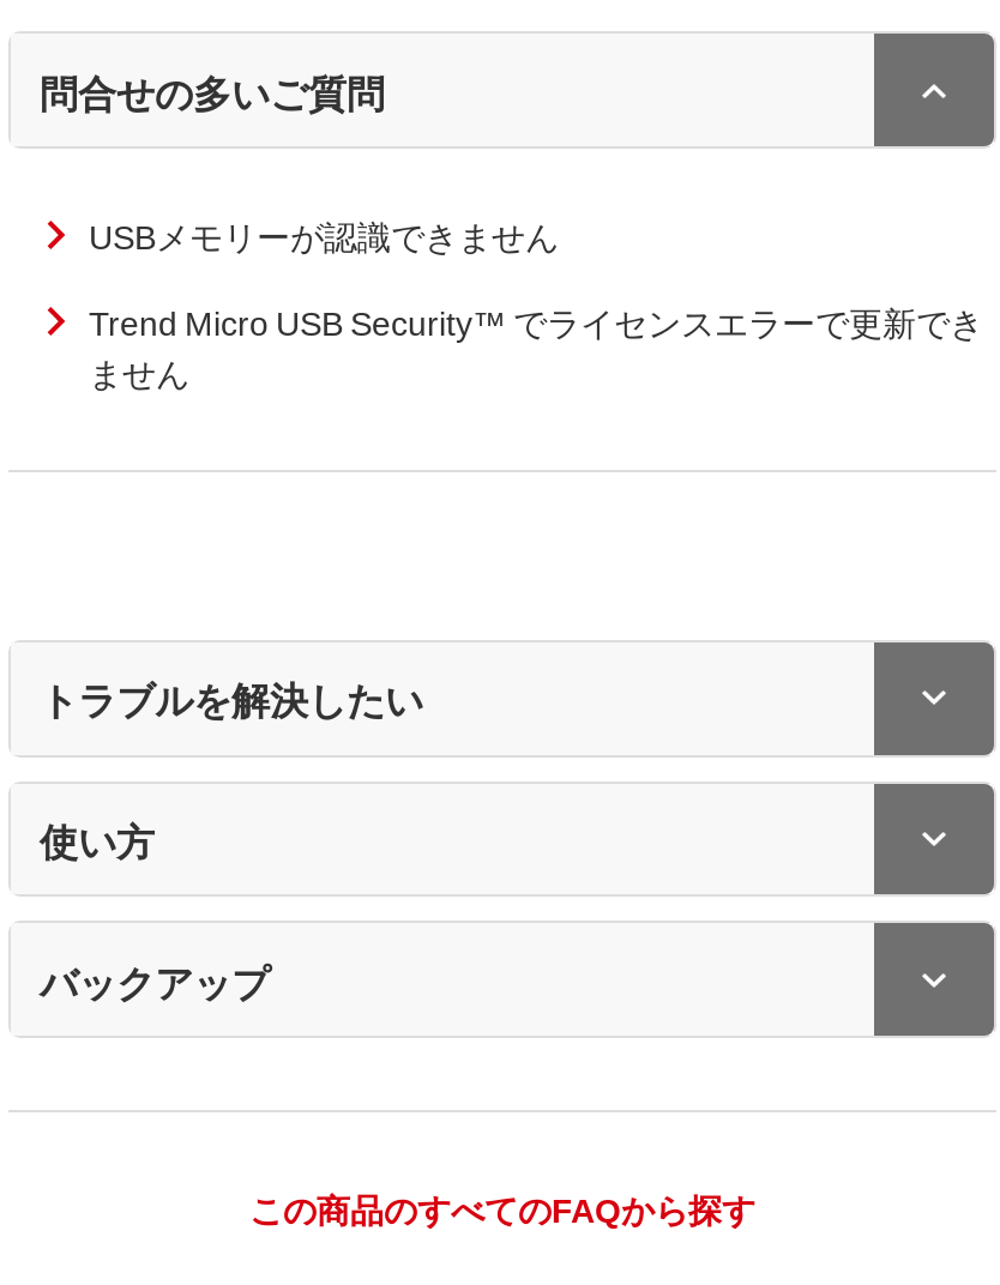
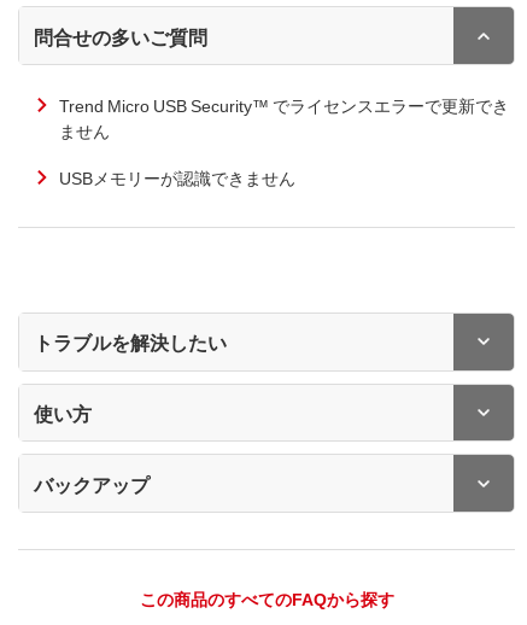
moved [89,210,559,258] -> [58,165,295,189]: USBメモリーが認識できません
moved [89,297,983,395] -> [58,93,508,143]: Trend Micro USB Security™ でライセンスエラーで更新でき | ません

